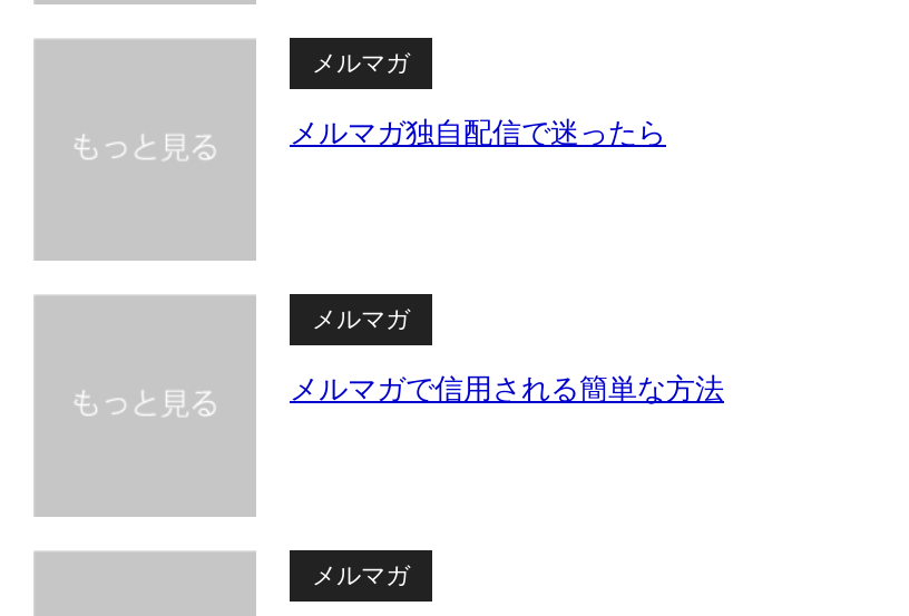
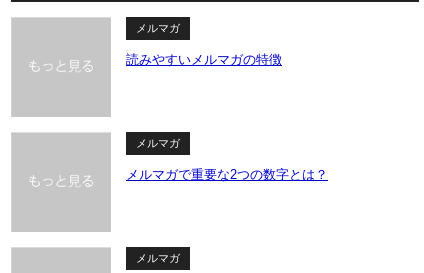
[290,116,666,149] メルマガ独自配信で迷ったら -> [126,52,282,67] 読みやすいメルマガの特徴
[290,372,724,405] メルマガで信用される簡単な方法 -> [126,167,328,182] メルマガで重要な2つの数字とは？

